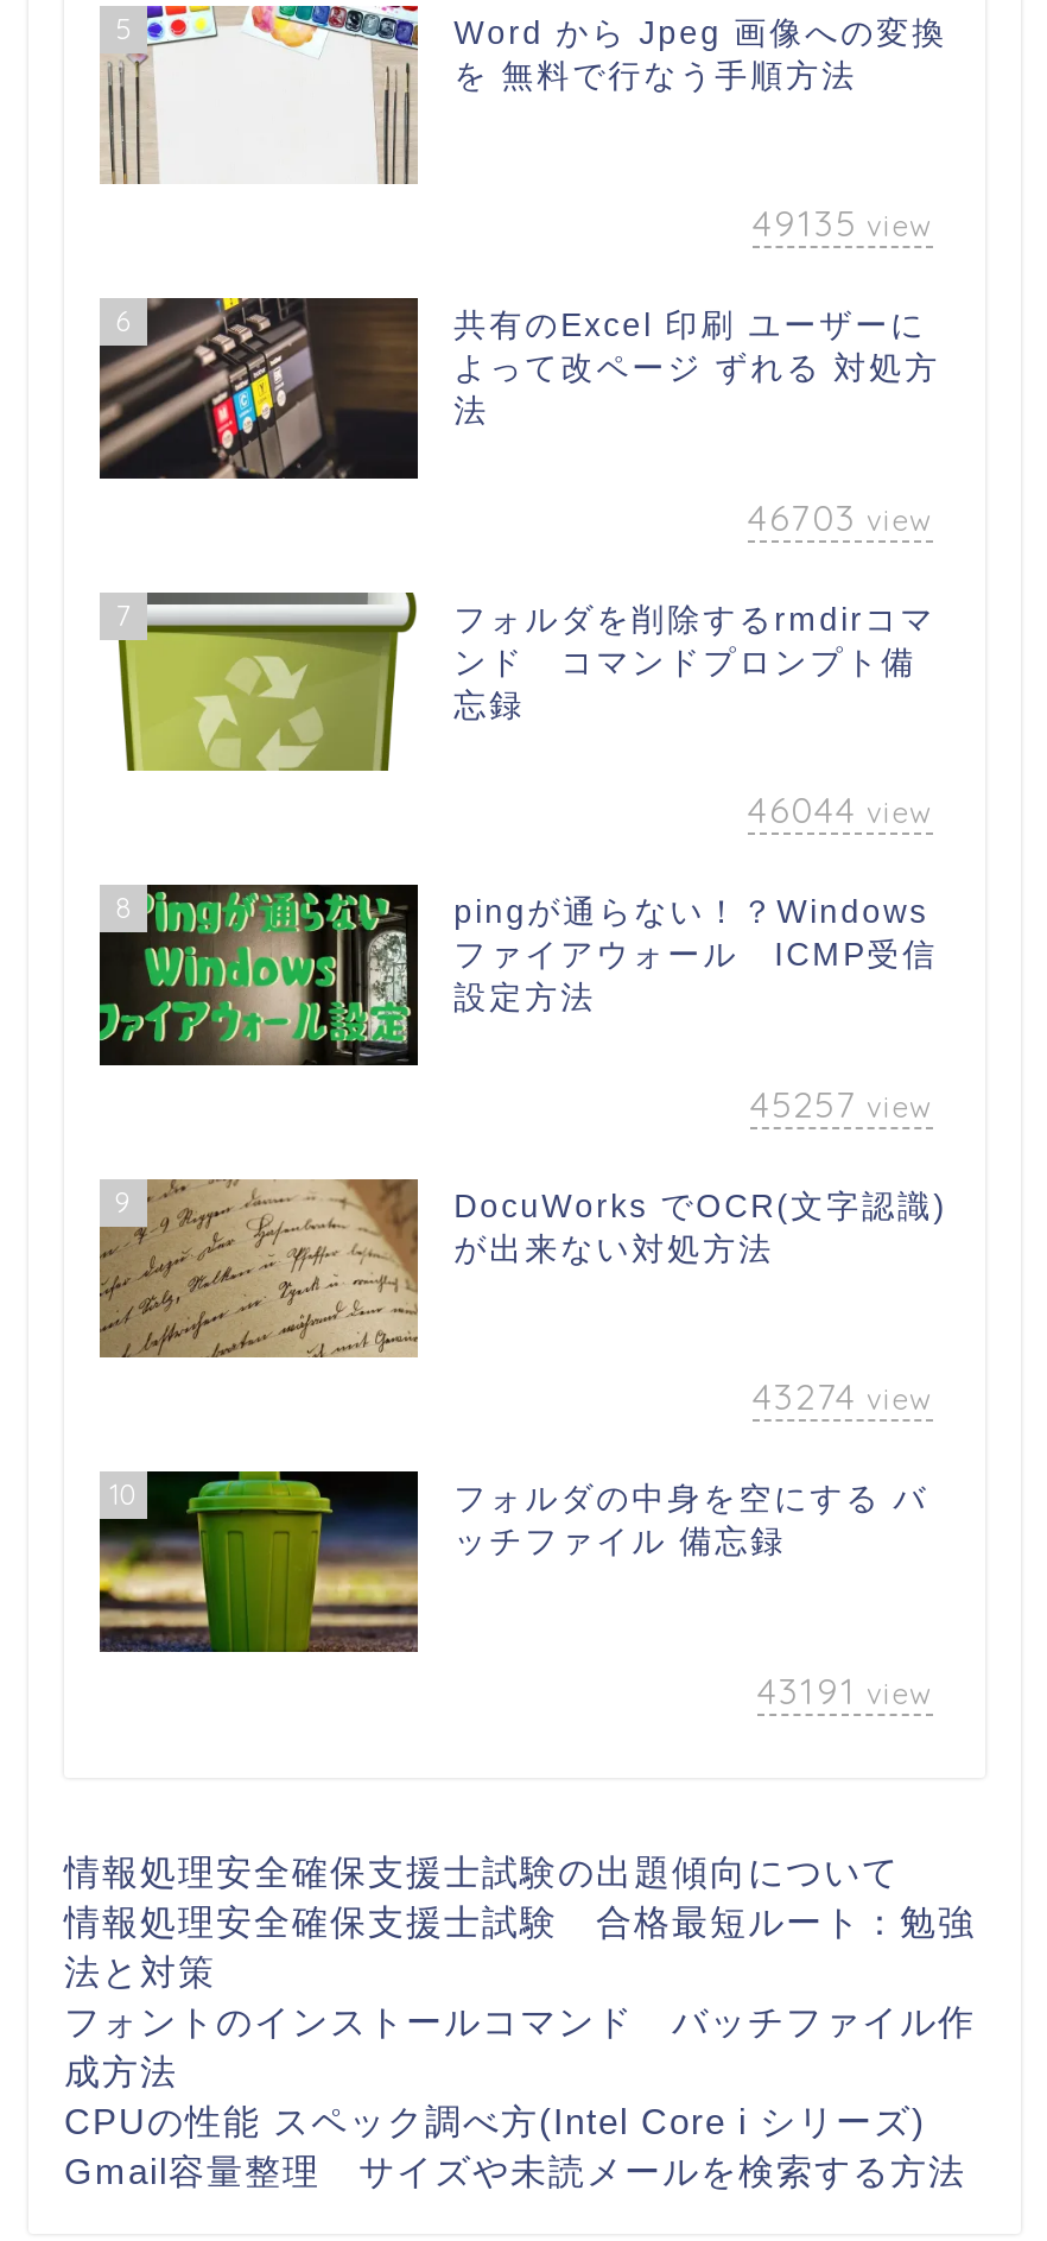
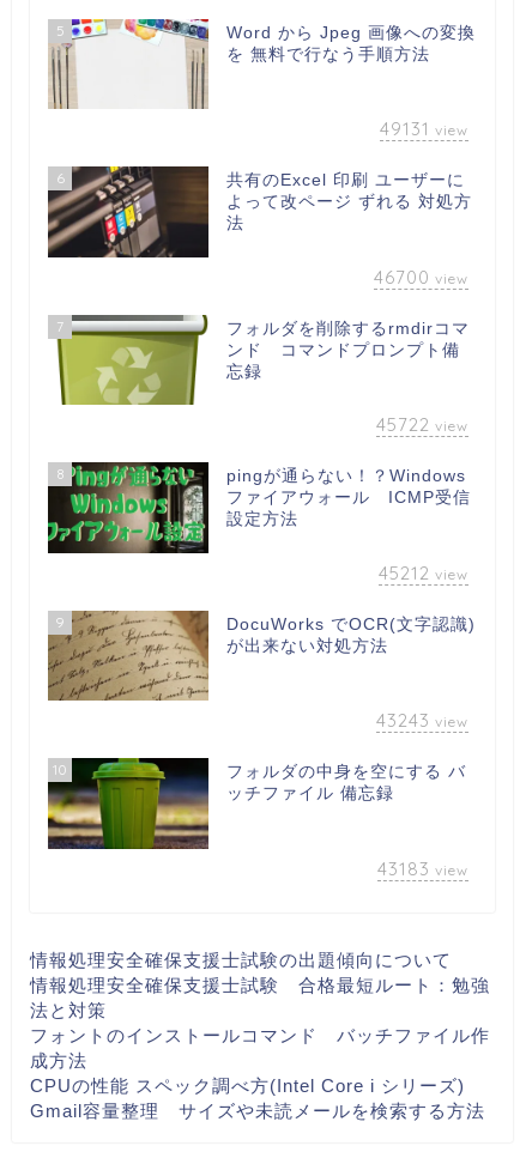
[753,202,933,247] 49135 view -> [380,118,468,141] 49131 view
[748,495,933,540] 46703 view -> [374,266,468,288] 46700 view
[748,788,933,833] 46044 view -> [376,414,468,436] 45722 view
[750,1082,933,1127] 45257 view -> [379,562,468,584] 45212 view
[753,1375,933,1420] 43274 view -> [376,709,468,732] 43243 view
[757,1668,933,1713] 43191 view -> [377,857,468,880] 43183 view

